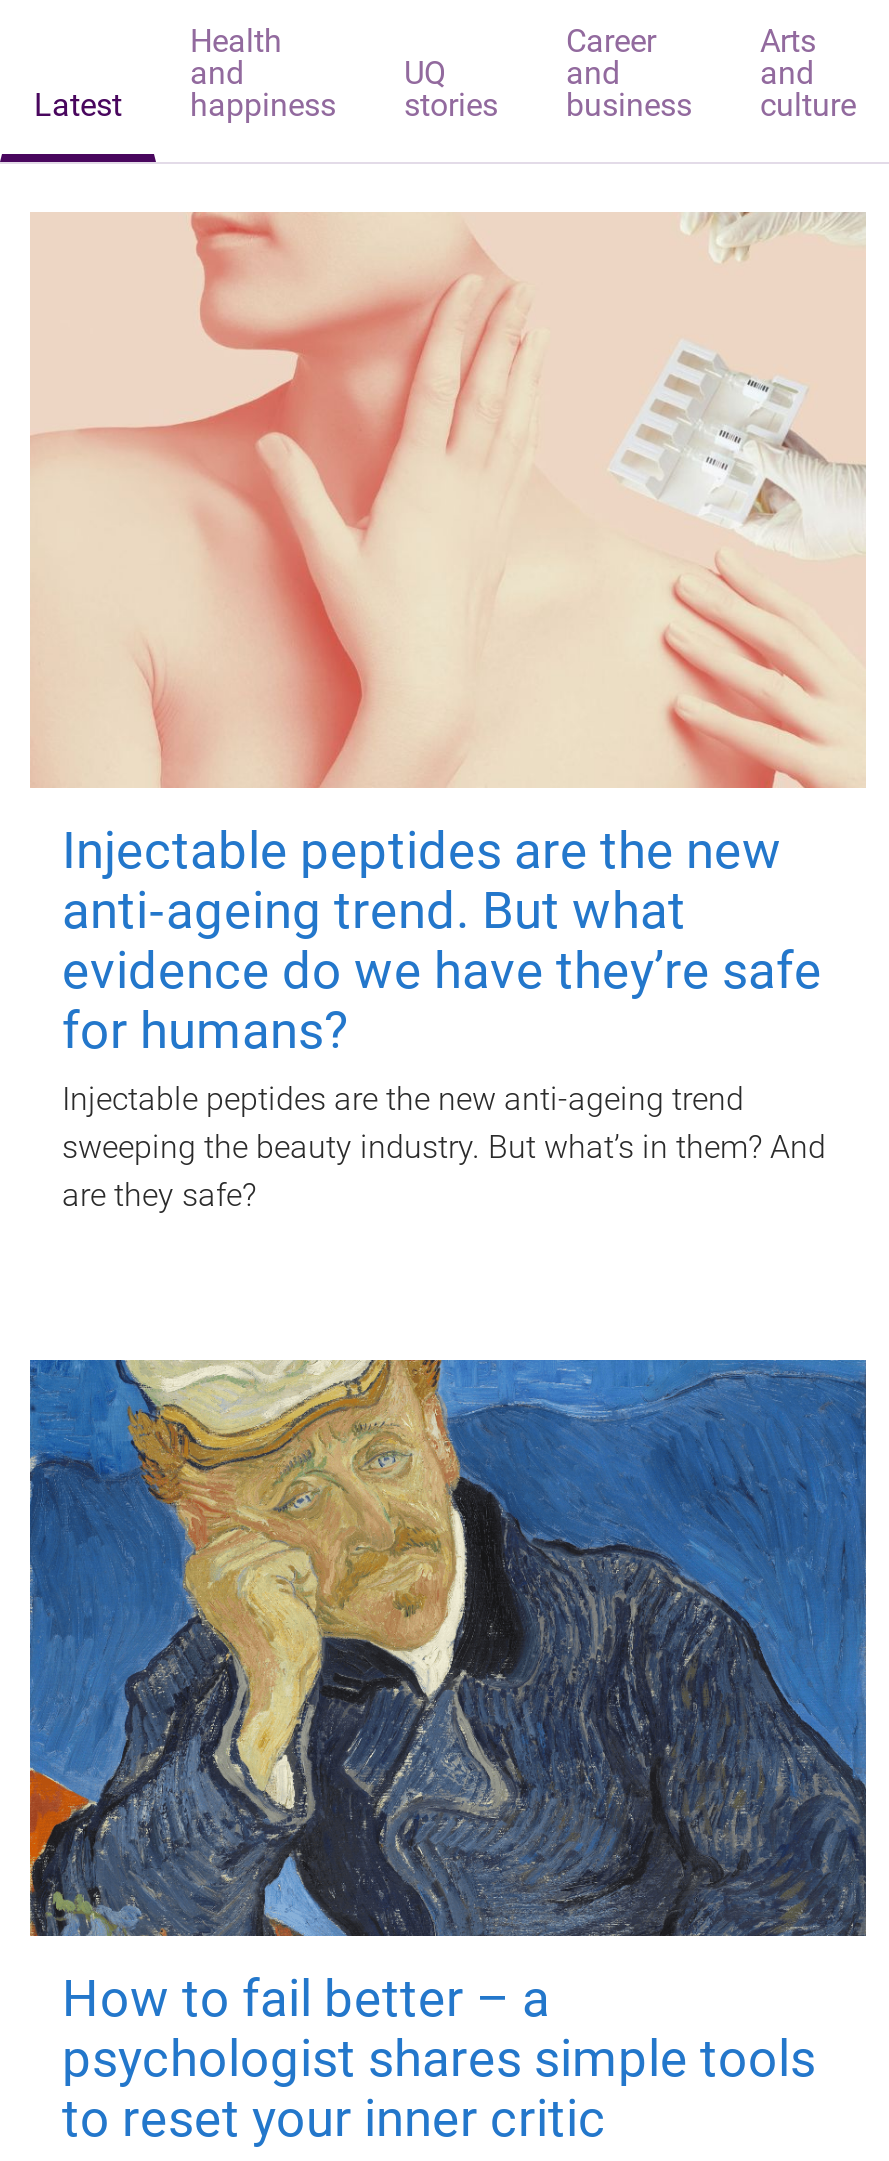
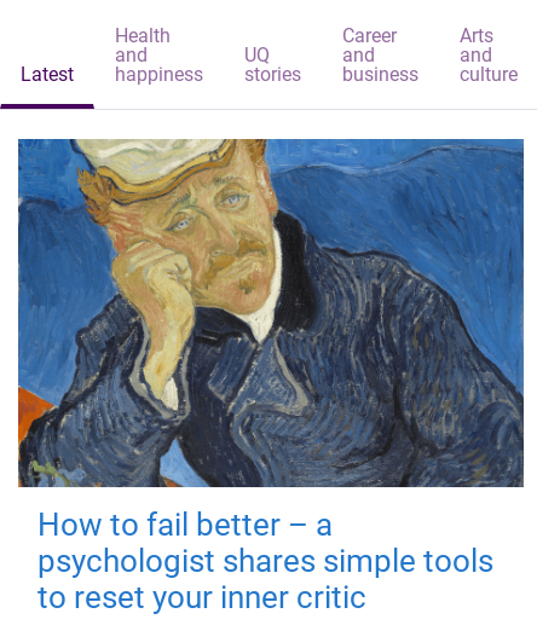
[30,210,866,1214] [image] | Injectable peptides are the new | anti‑ageing trend. But what | evidence do we have they’re safe | for humans? | Injectable peptides are the new anti-ageing trend | sweeping the beauty industry. But what’s in them? And | are they safe? -> none

